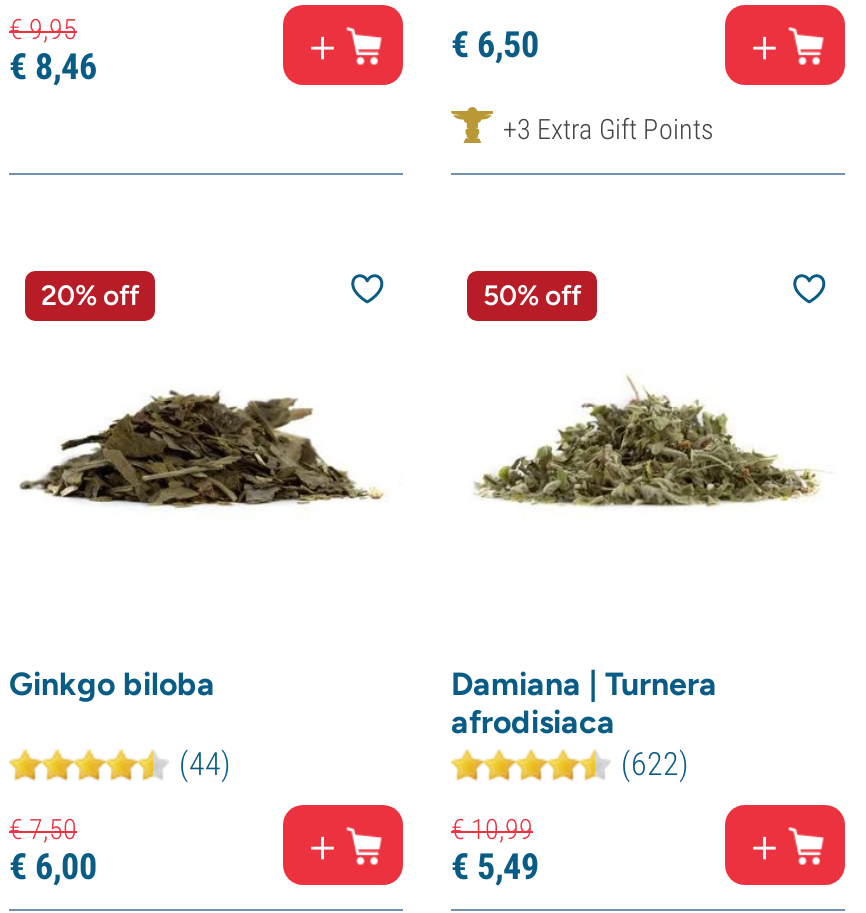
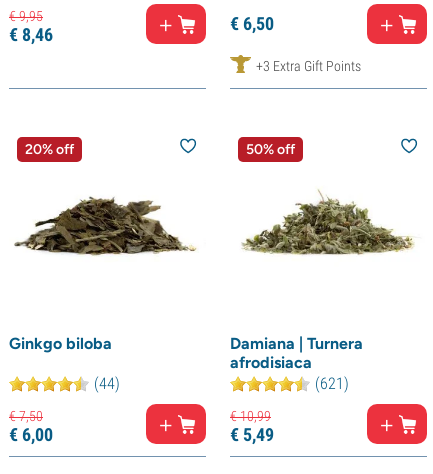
[621,745,689,783] (622) -> [315,374,349,393] (621)

